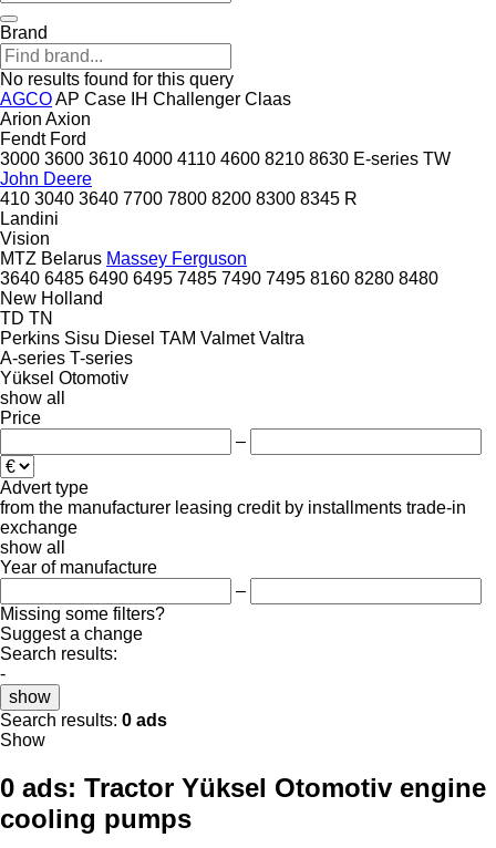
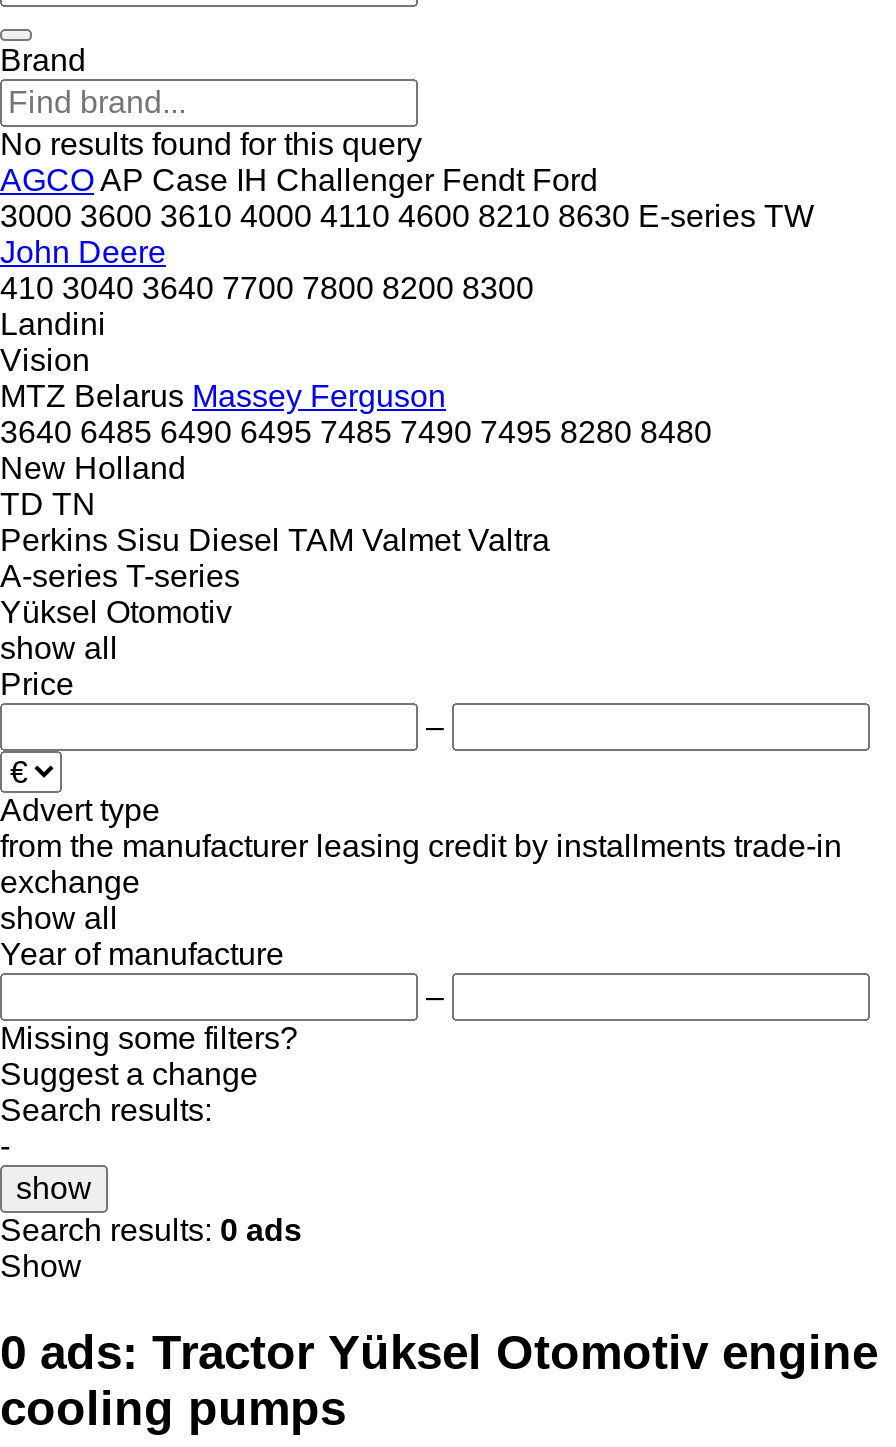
[0,90,291,148] AGCO AP Case IH Challenger Claas | Arion Axion | Fendt Ford -> [0,163,598,197] AGCO AP Case IH Challenger Fendt Ford
[0,189,358,208] 410 3040 3640 7700 7800 8200 8300 8345 R -> [0,271,534,305] 410 3040 3640 7700 7800 8200 8300
[0,269,438,288] 3640 6485 6490 6495 7485 7490 7495 8160 8280 8480 -> [0,415,712,449] 3640 6485 6490 6495 7485 7490 7495 8280 8480

